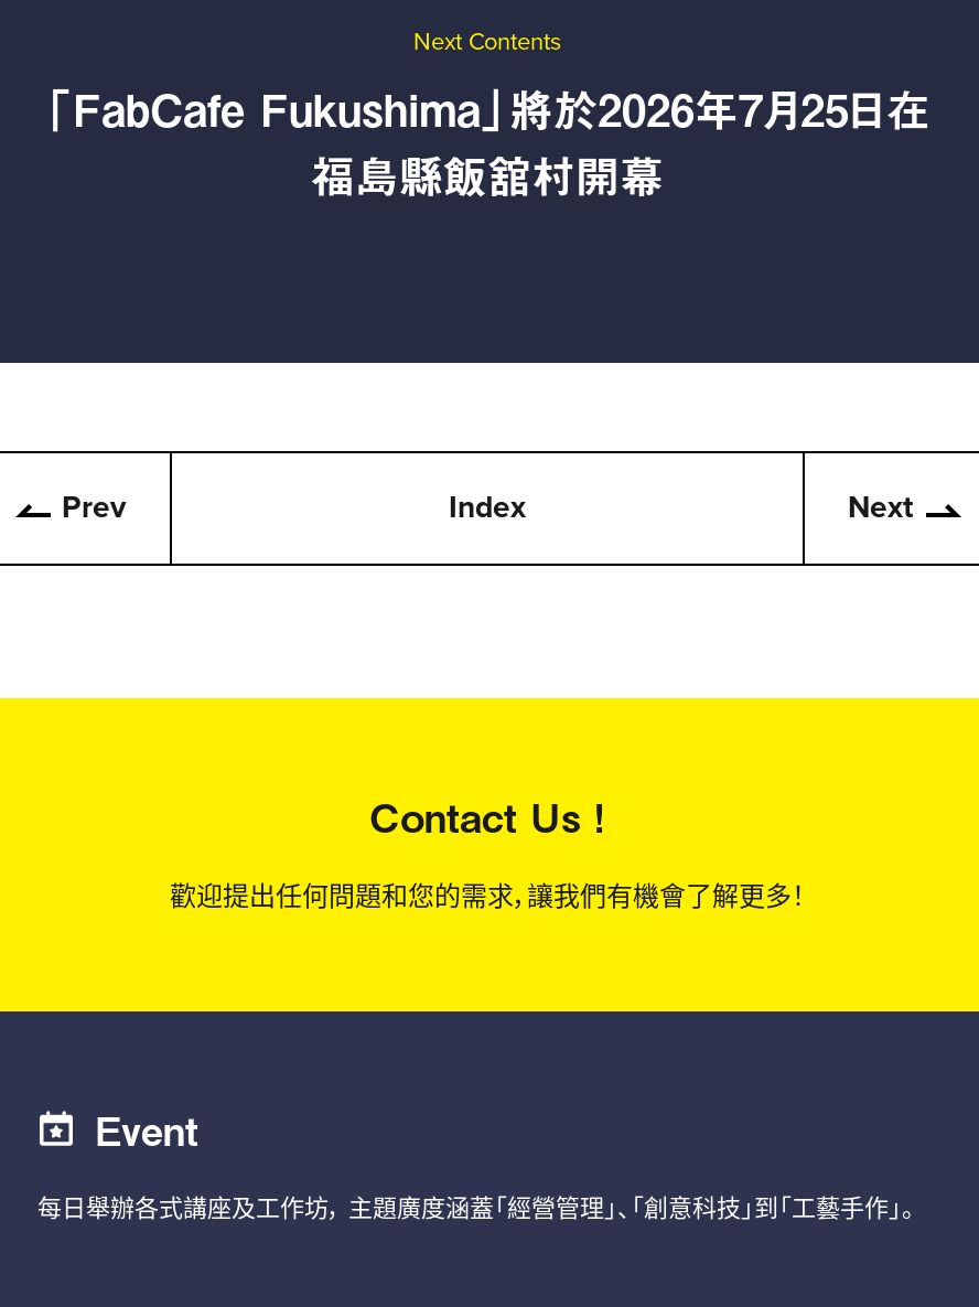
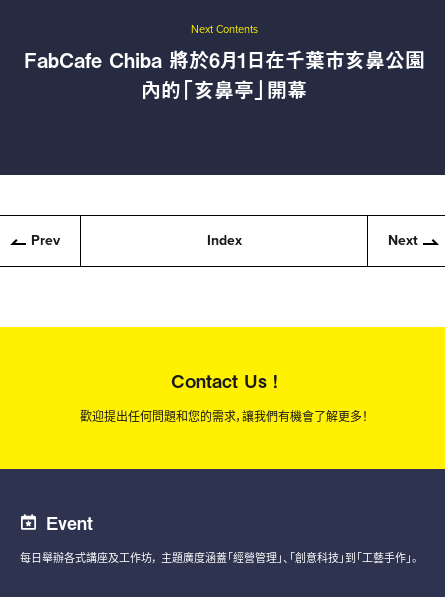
[44,75,930,210] 「FabCafe Fukushima」將於2026年7月25日在 | 福島縣飯舘村開幕 -> [23,44,424,105] FabCafe Chiba 將於6月1日在千葉市亥鼻公園 | 內的「亥鼻亭」開幕

